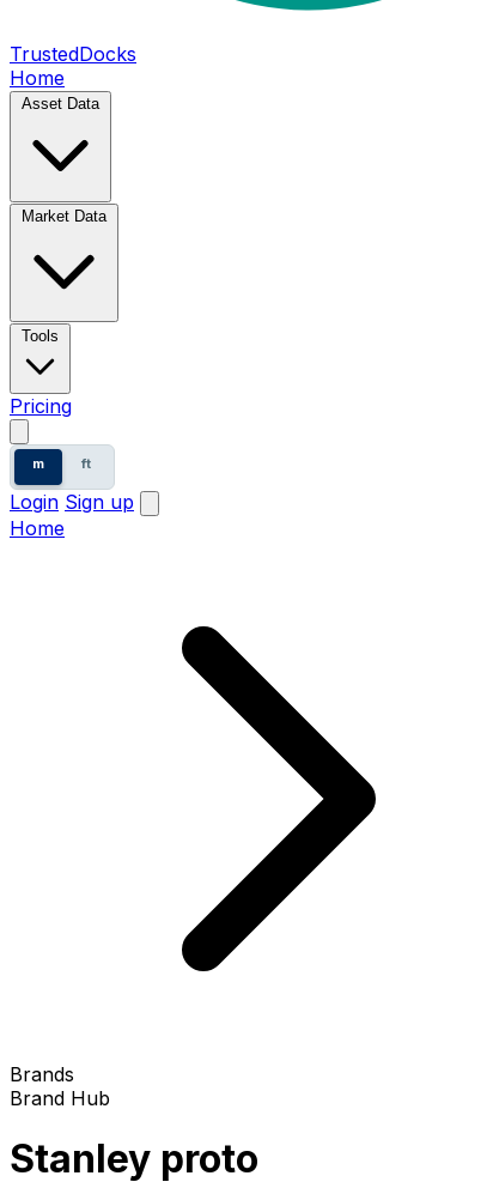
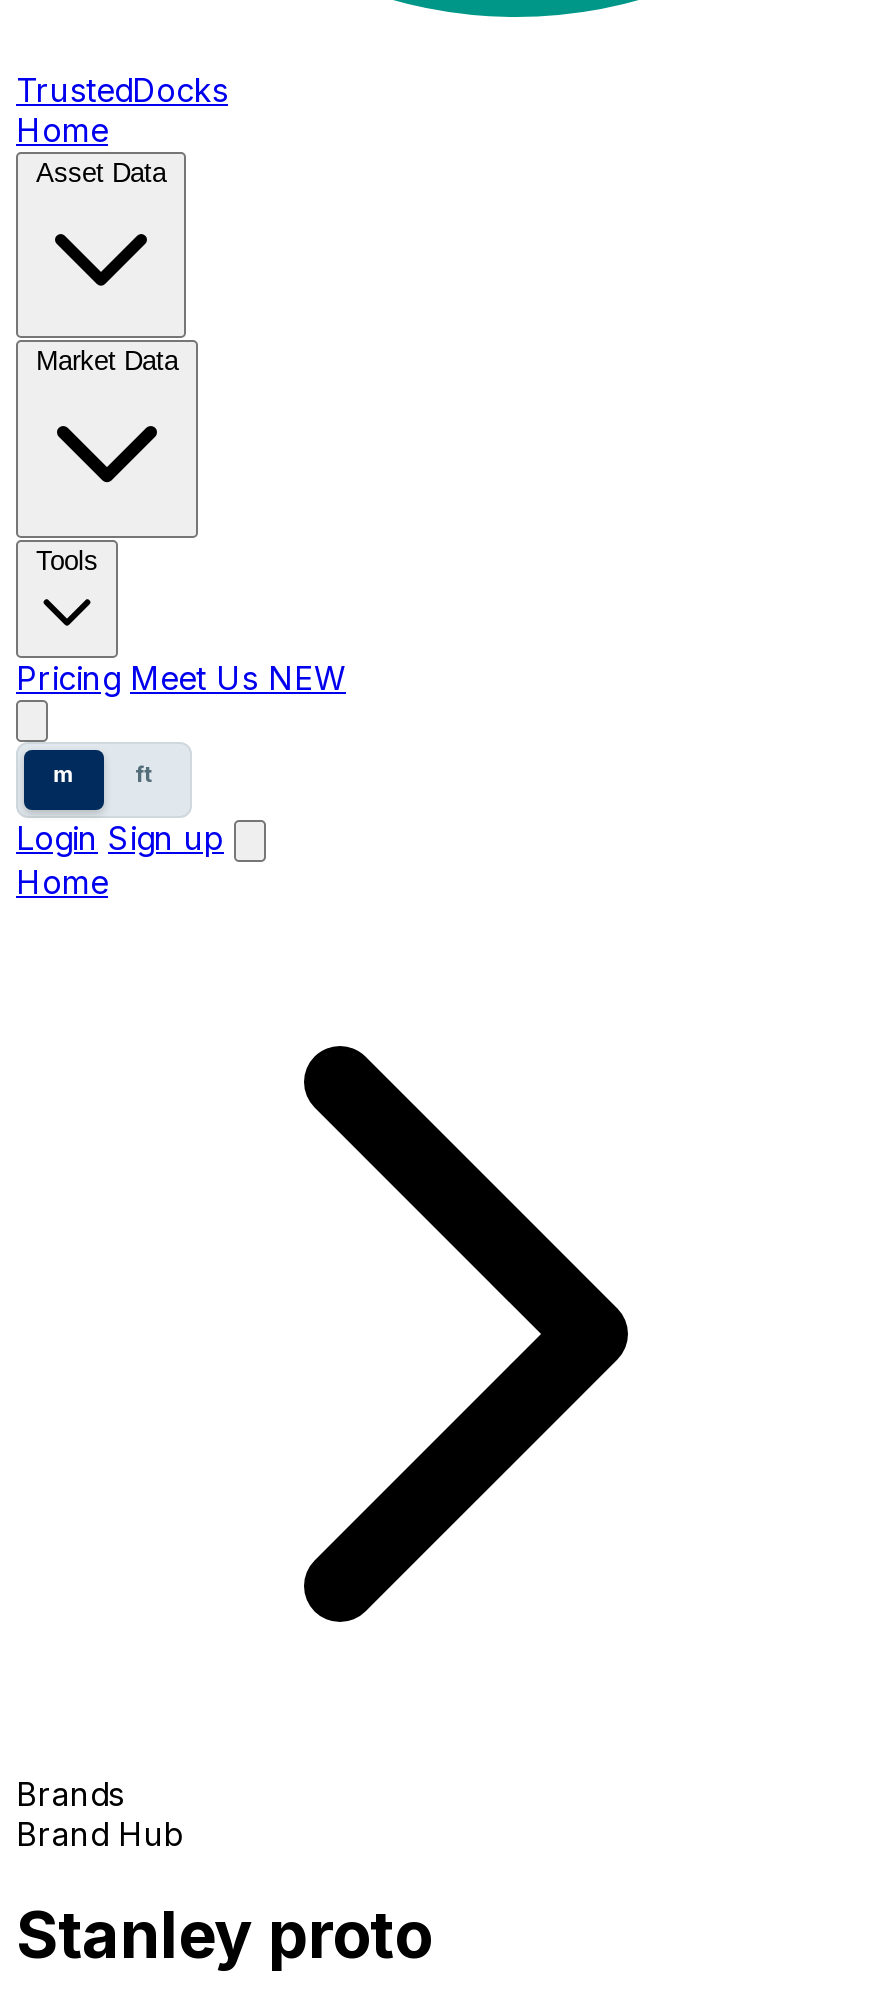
[10,394,72,418] Pricing -> [16,658,346,698] Pricing Meet Us NEW

